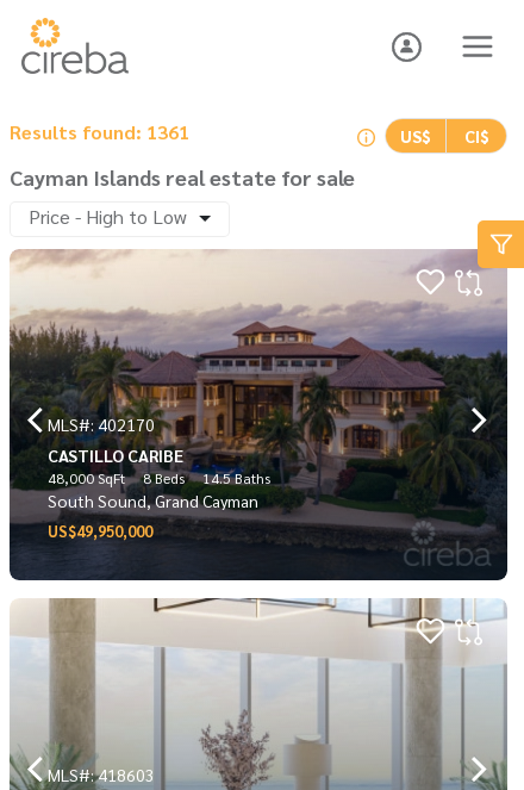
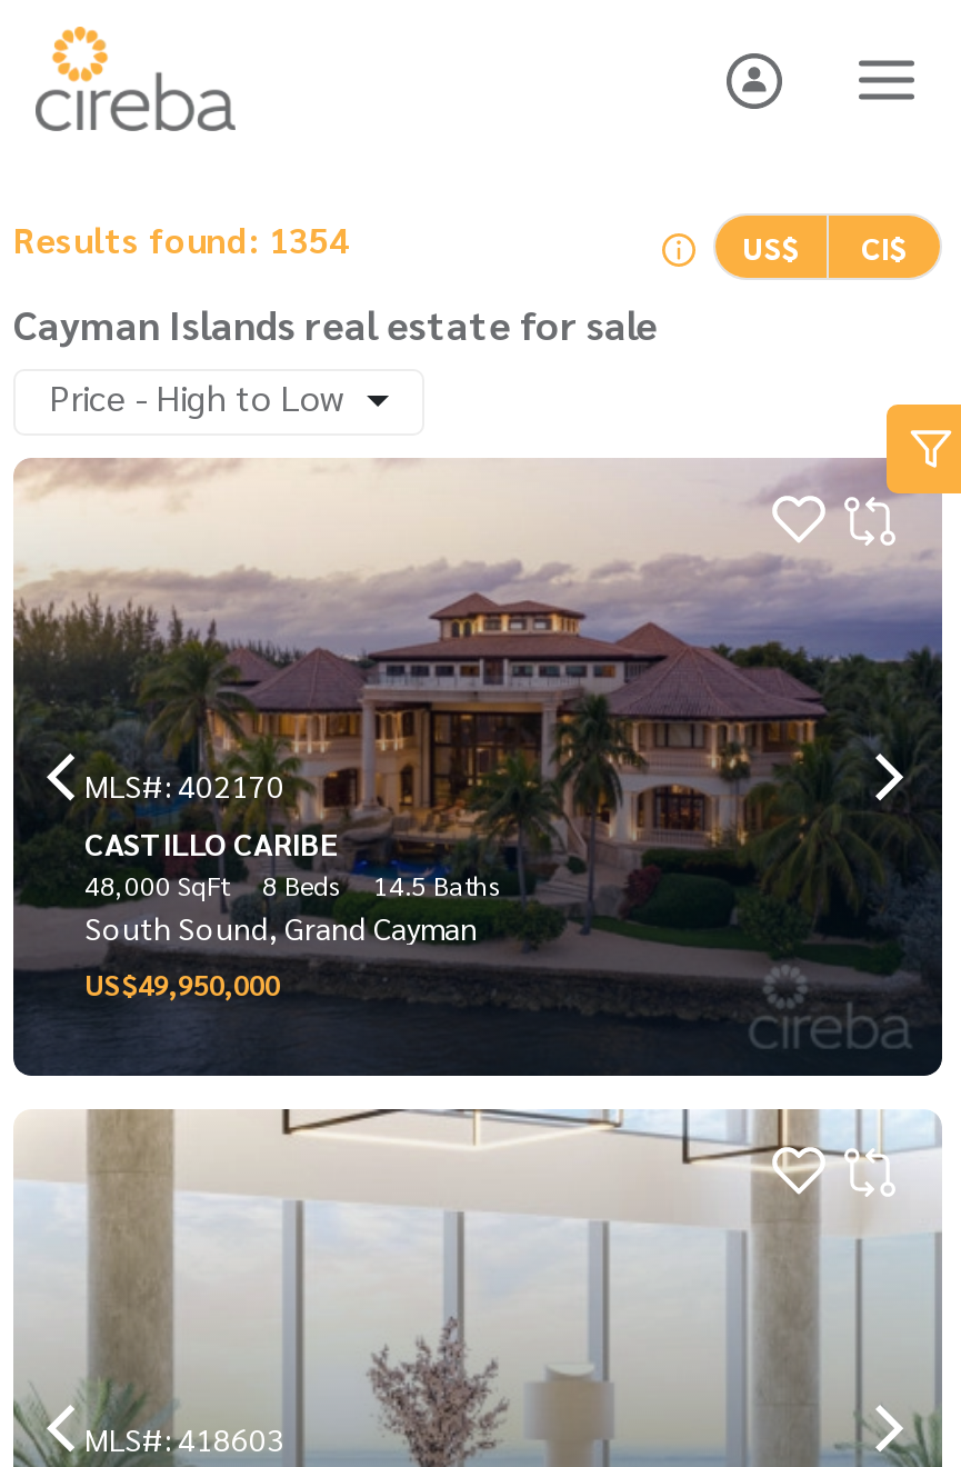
[10,120,189,145] Results found: 1361 -> [13,217,349,263] Results found: 1354

